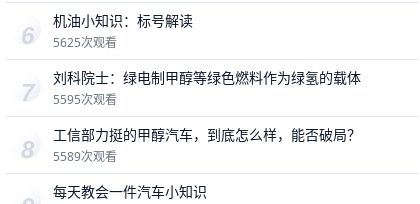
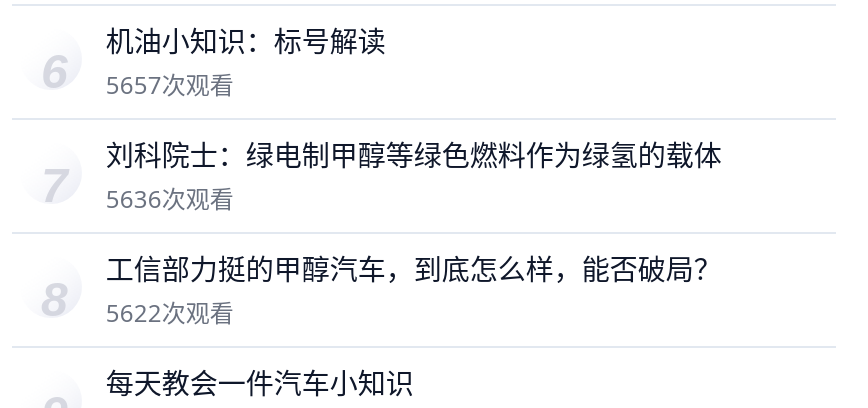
[53,34,117,51] 5625次观看 -> [106,69,234,103] 5657次观看
[53,91,117,108] 5595次观看 -> [106,183,234,217] 5636次观看
[53,148,117,165] 5589次观看 -> [106,297,234,331] 5622次观看

